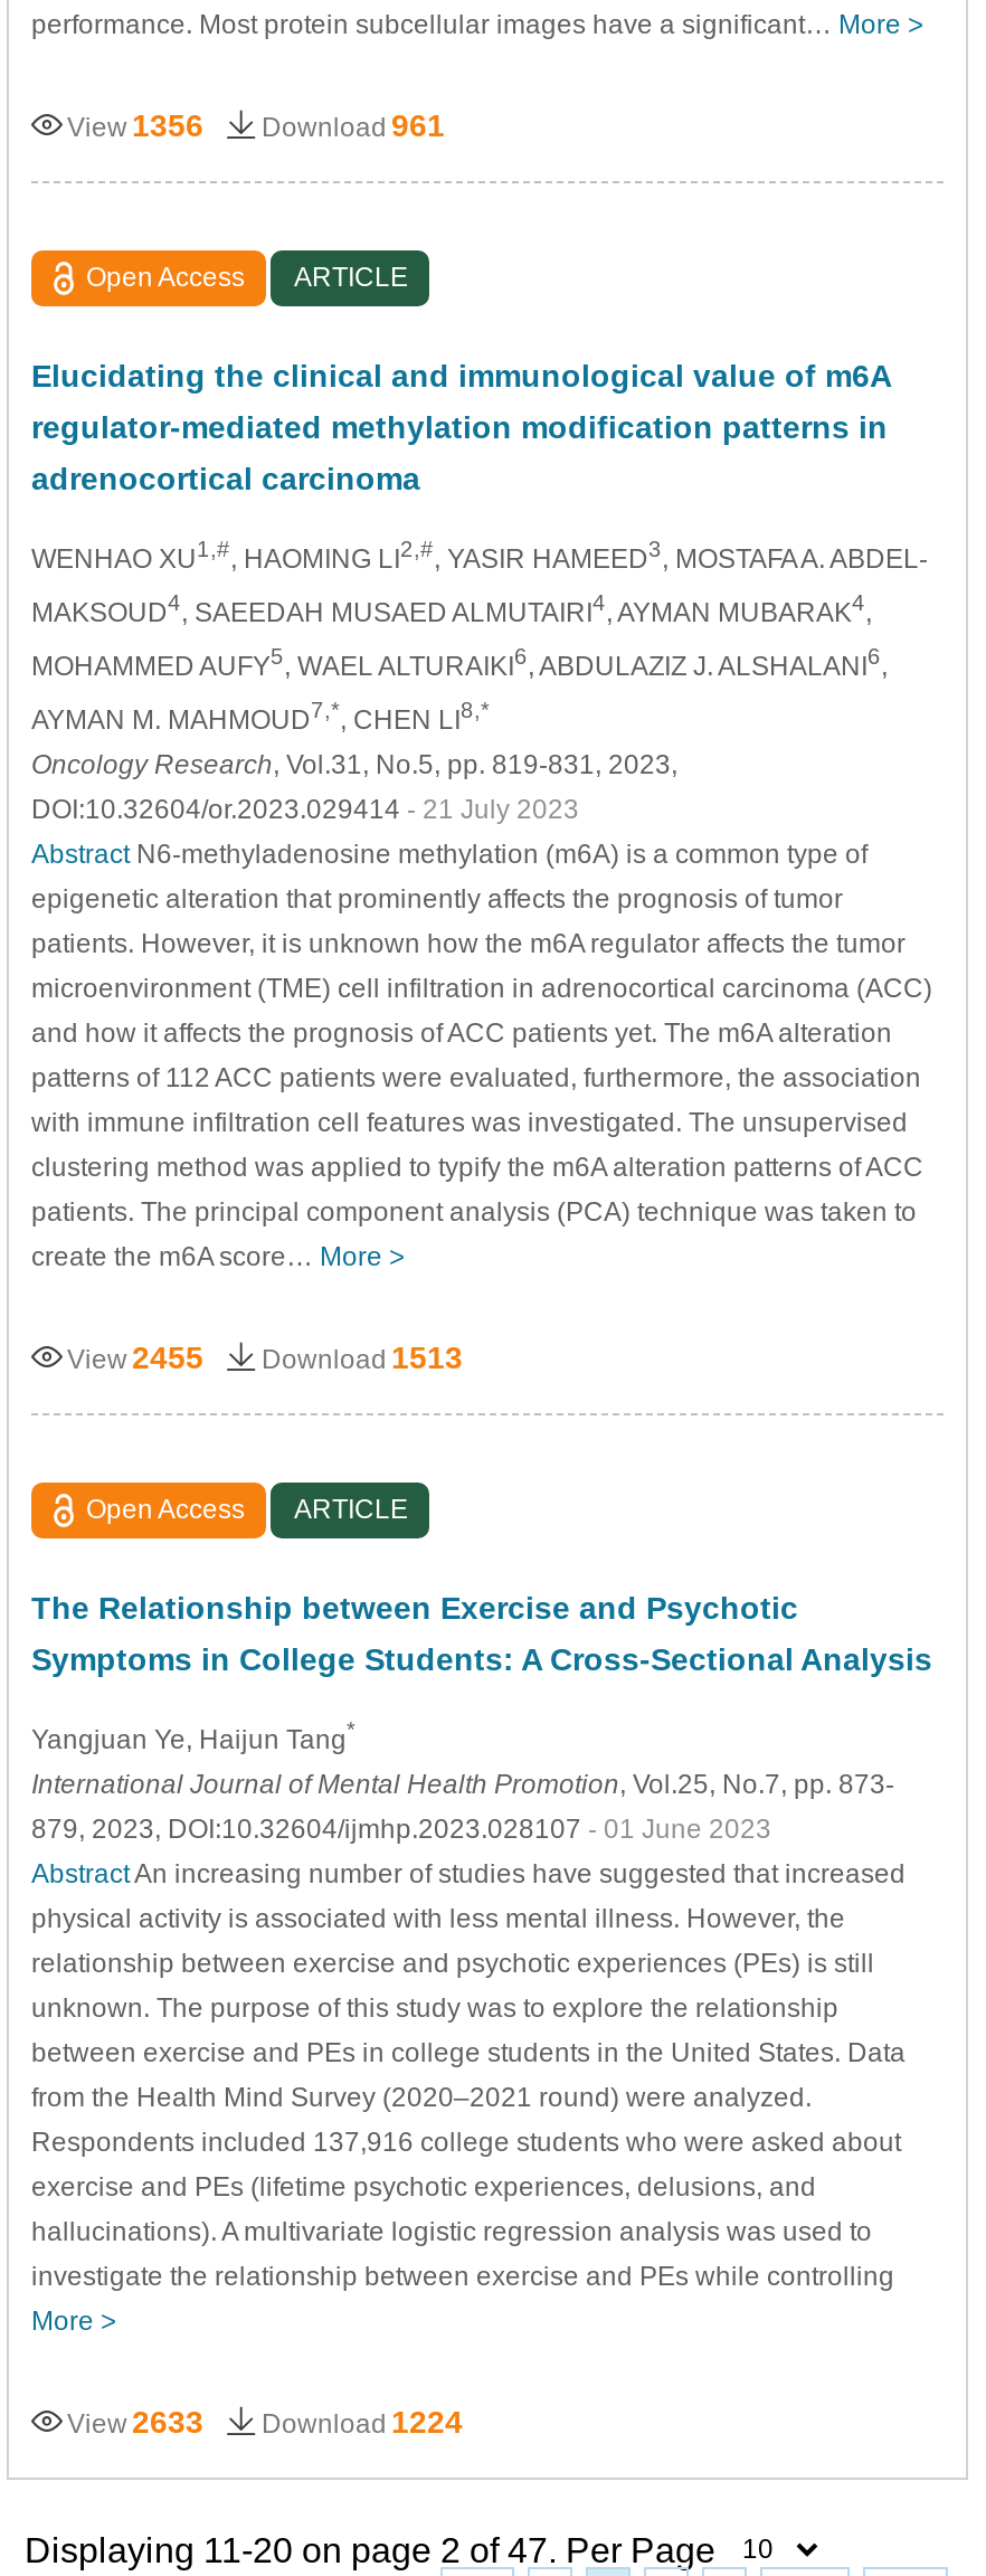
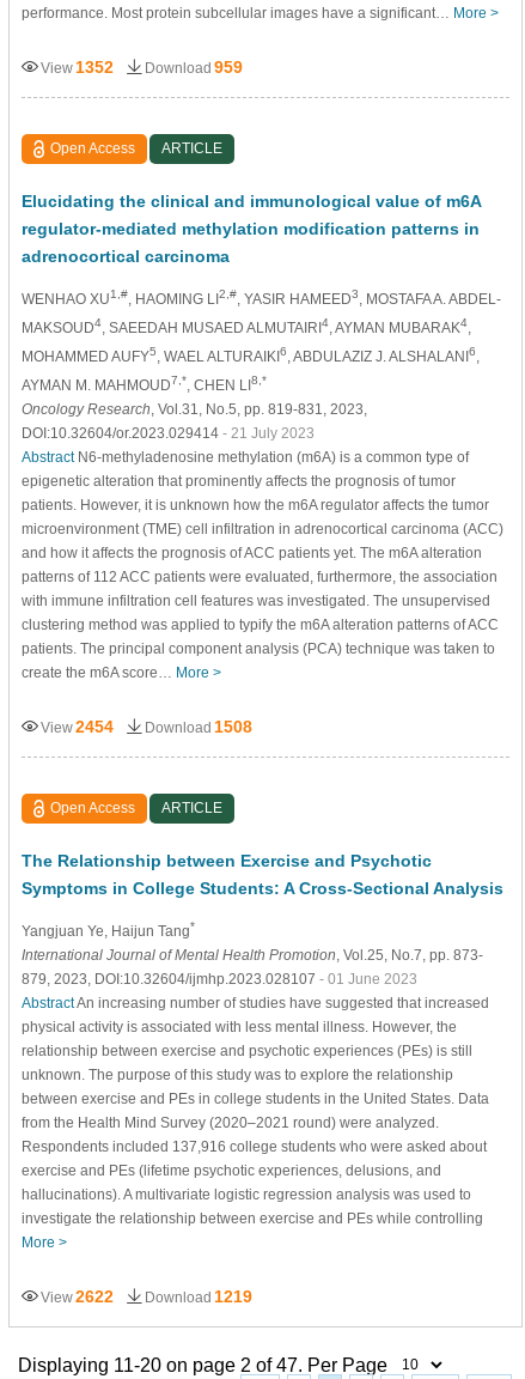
[67,107,203,143] View 1356 -> [41,57,114,76] View 1352
[262,107,445,143] Download 961 -> [145,57,243,76] Download 959
[67,1339,203,1375] View 2455 -> [41,717,114,736] View 2454
[262,1339,463,1375] Download 1513 -> [145,717,252,736] Download 1508
[67,2403,203,2439] View 2633 -> [41,1287,114,1306] View 2622
[262,2403,463,2439] Download 1224 -> [145,1287,252,1306] Download 1219

